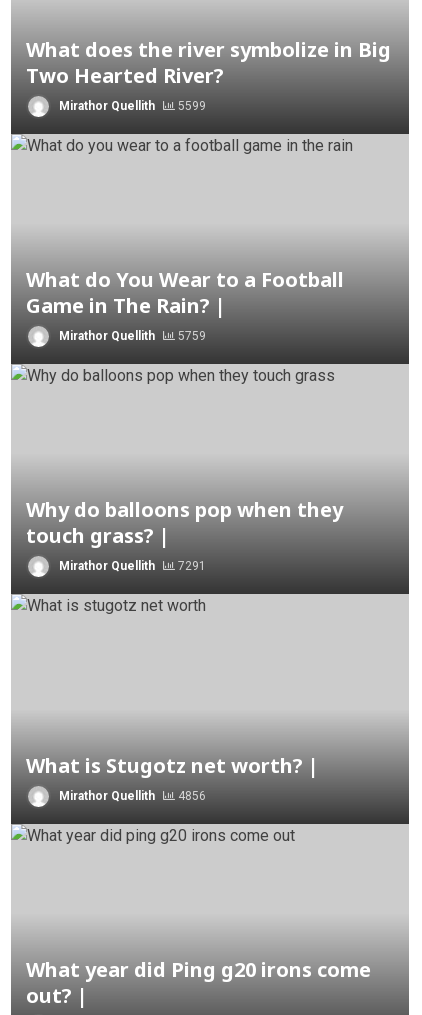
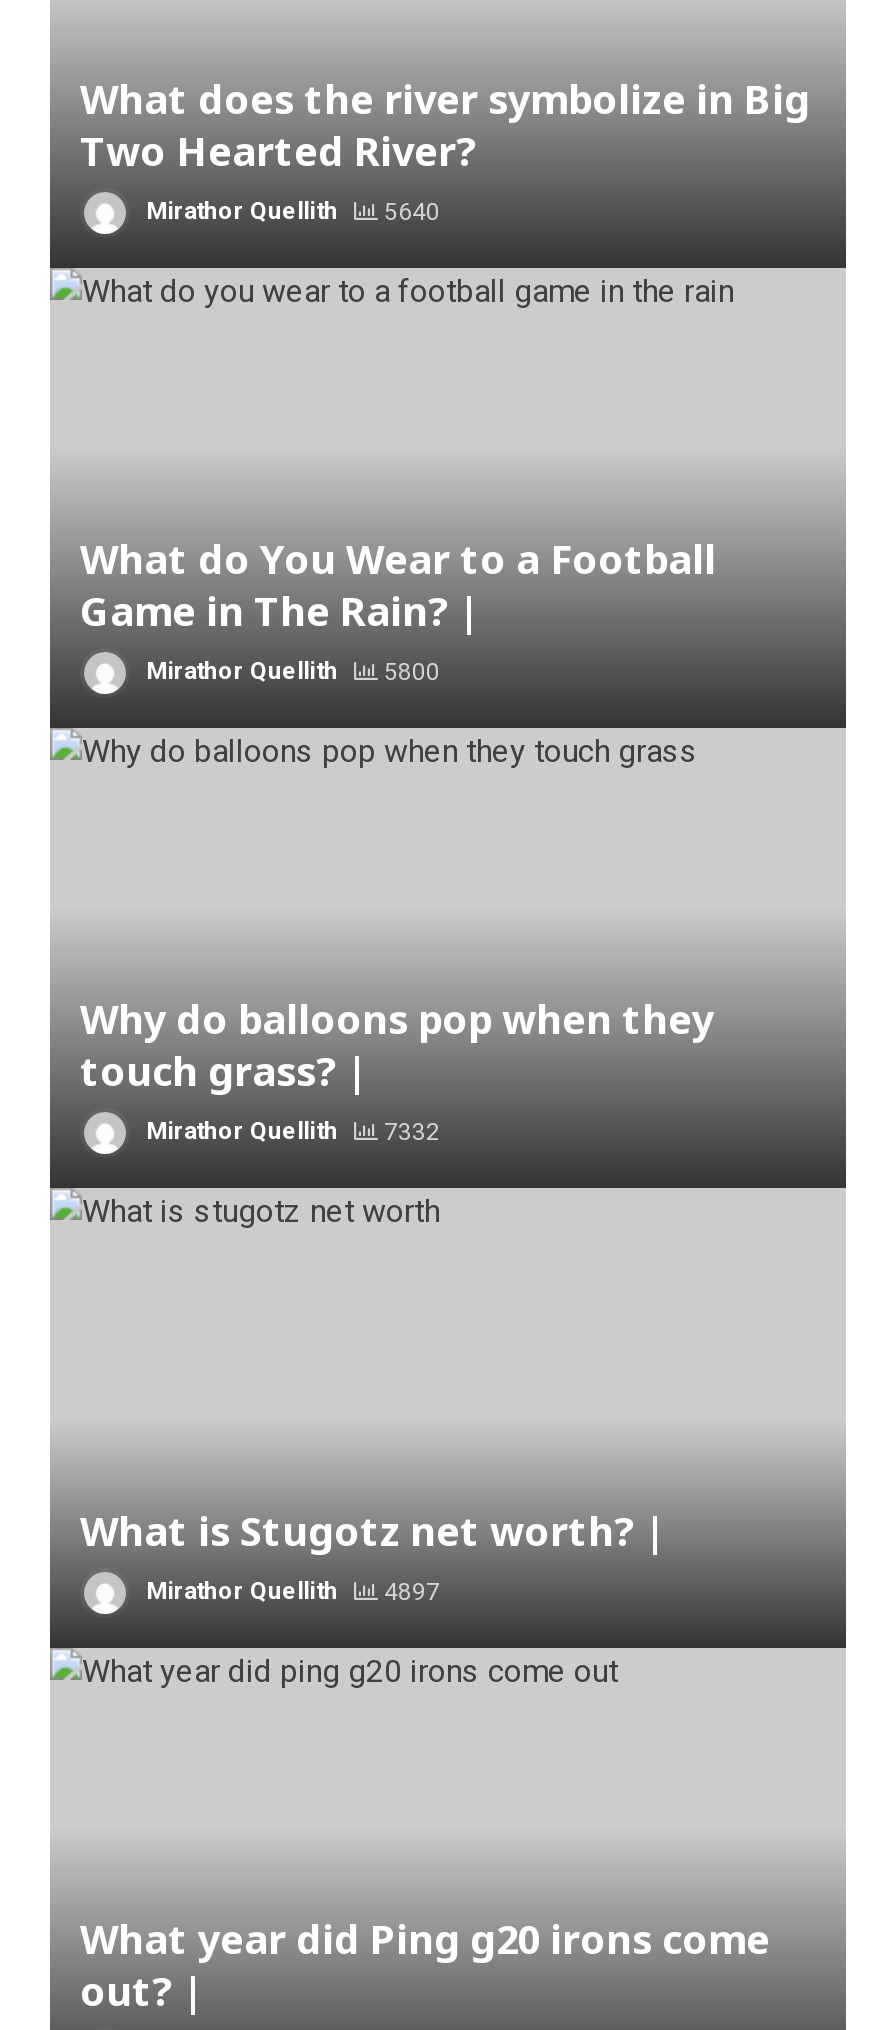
[56,99,206,113] Mirathor Quellith 5599 -> [140,197,440,225] Mirathor Quellith 5640
[56,329,206,343] Mirathor Quellith 5759 -> [140,657,440,685] Mirathor Quellith 5800
[56,559,206,573] Mirathor Quellith 7291 -> [140,1117,440,1145] Mirathor Quellith 7332
[56,789,206,803] Mirathor Quellith 4856 -> [140,1577,440,1605] Mirathor Quellith 4897

